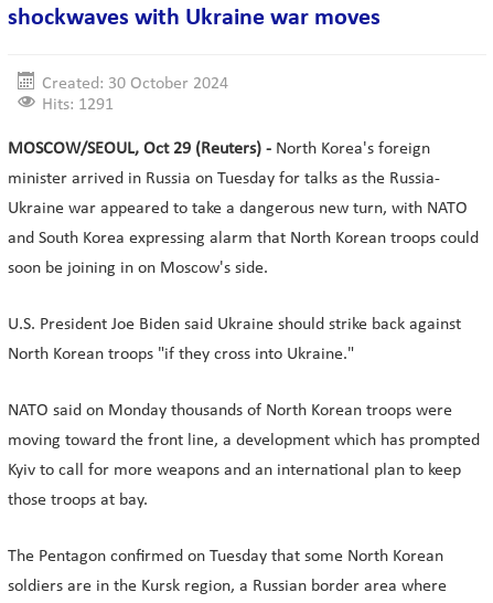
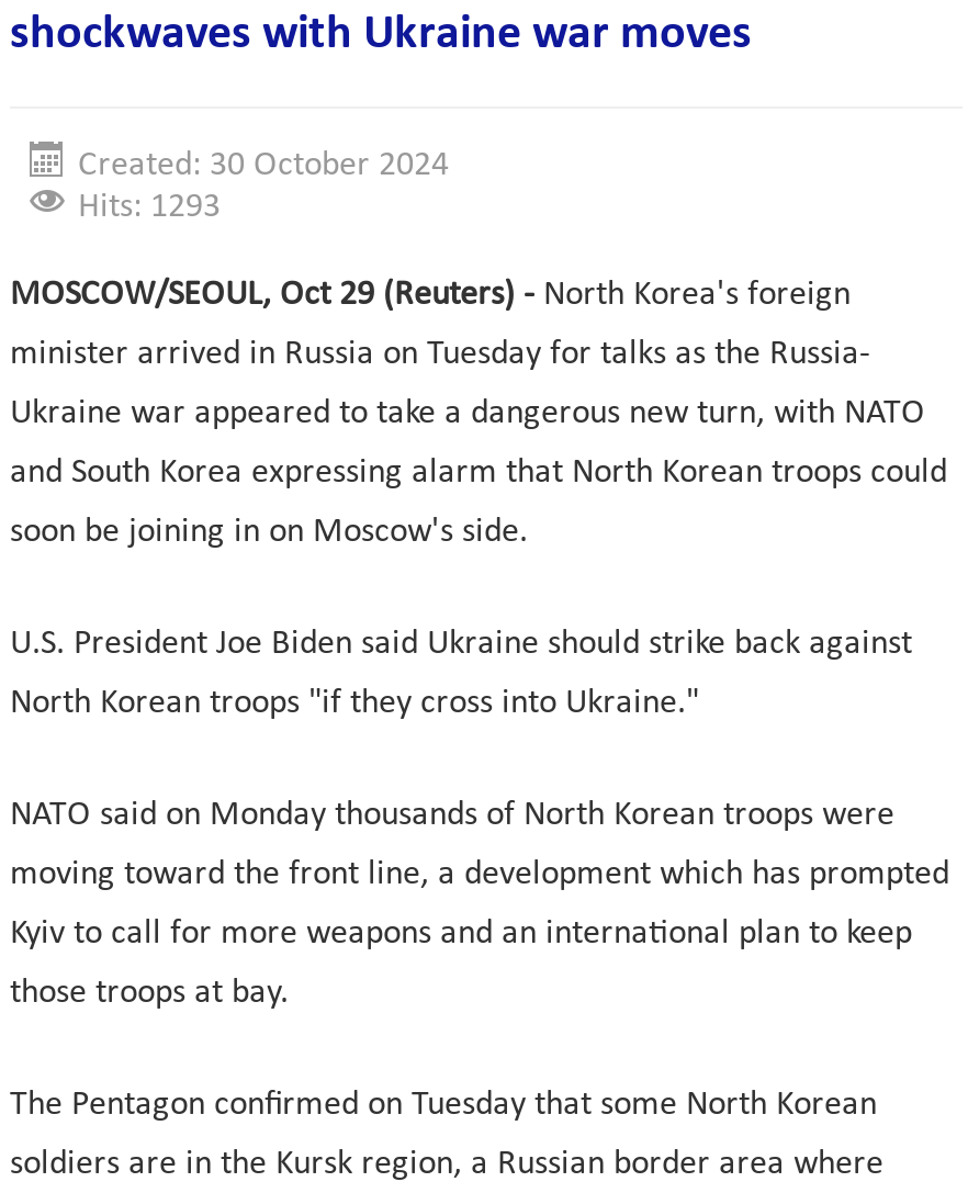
[42,96,114,114] Hits: 1291 -> [78,190,221,225] Hits: 1293

